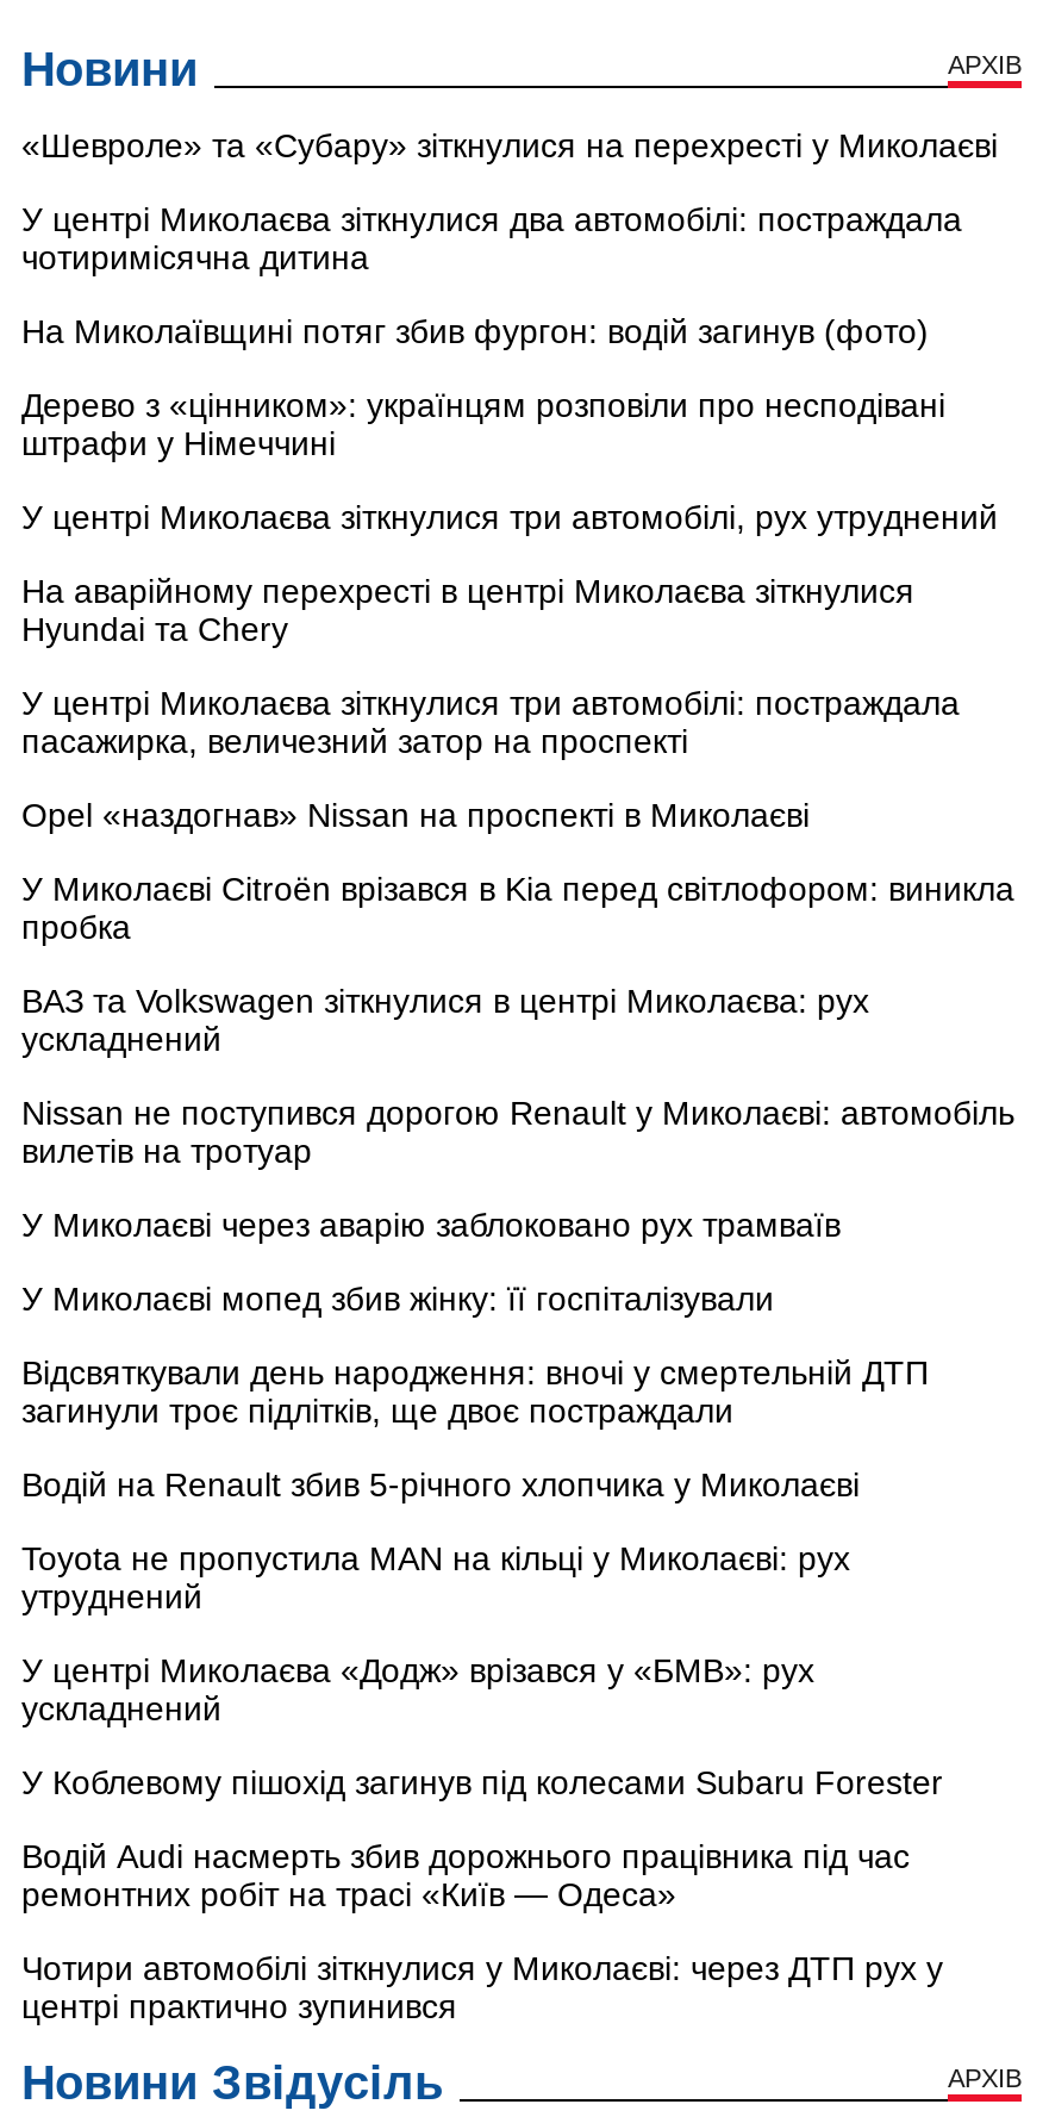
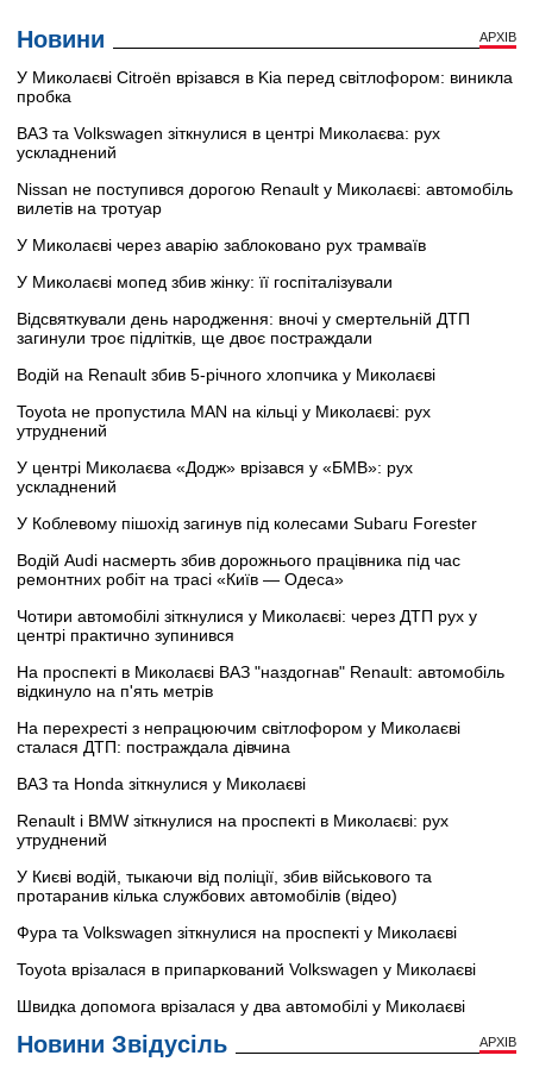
[21,127,998,835] «Шевроле» та «Субару» зіткнулися на перехресті у Миколаєві | У центрі Миколаєва зіткнулися два автомобілі: постраждала | чотиримісячна дитина | На Миколаївщині потяг збив фургон: водій загинув (фото) | Дерево з «цінником»: українцям розповіли про несподівані | штрафи у Німеччині | У центрі Миколаєва зіткнулися три автомобілі, рух утруднений | На аварійному перехресті в центрі Миколаєва зіткнулися | Hyundai та Chery | У центрі Миколаєва зіткнулися три автомобілі: постраждала | пасажирка, величезний затор на проспекті | Opel «наздогнав» Nissan на проспекті в Миколаєві -> none
moved [21,870,1014,2026] -> [17,68,513,645]: У Миколаєві Citroën врізався в Kia перед світлофором: виникла | пробка | ВАЗ та Volkswagen зіткнулися в центрі Миколаєва: рух | ... | Чотири автомобілі зіткнулися у Миколаєві: через ДТП рух у | центрі практично зупинився
none -> [17,663,504,1016] На проспекті в Миколаєві ВАЗ "наздогнав" Renault: автомобіль | відкинуло на п'ять метрів | На перехресті з непрацюючим світлофором у Миколаєві | сталася ДТП: постраждала дівчина | ВАЗ та Honda зіткнулися у Миколаєві | Renault і BMW зіткнулися на проспекті в Миколаєві: рух | утруднений | У Києві водій, тыкаючи від поліції, збив військового та | протаранив кілька службових автомобілів (відео) | Фура та Volkswagen зіткнулися на проспекті у Миколаєві | Toyota врізалася в припаркований Volkswagen у Миколаєві | Швидка допомога врізалася у два автомобілі у Миколаєві

